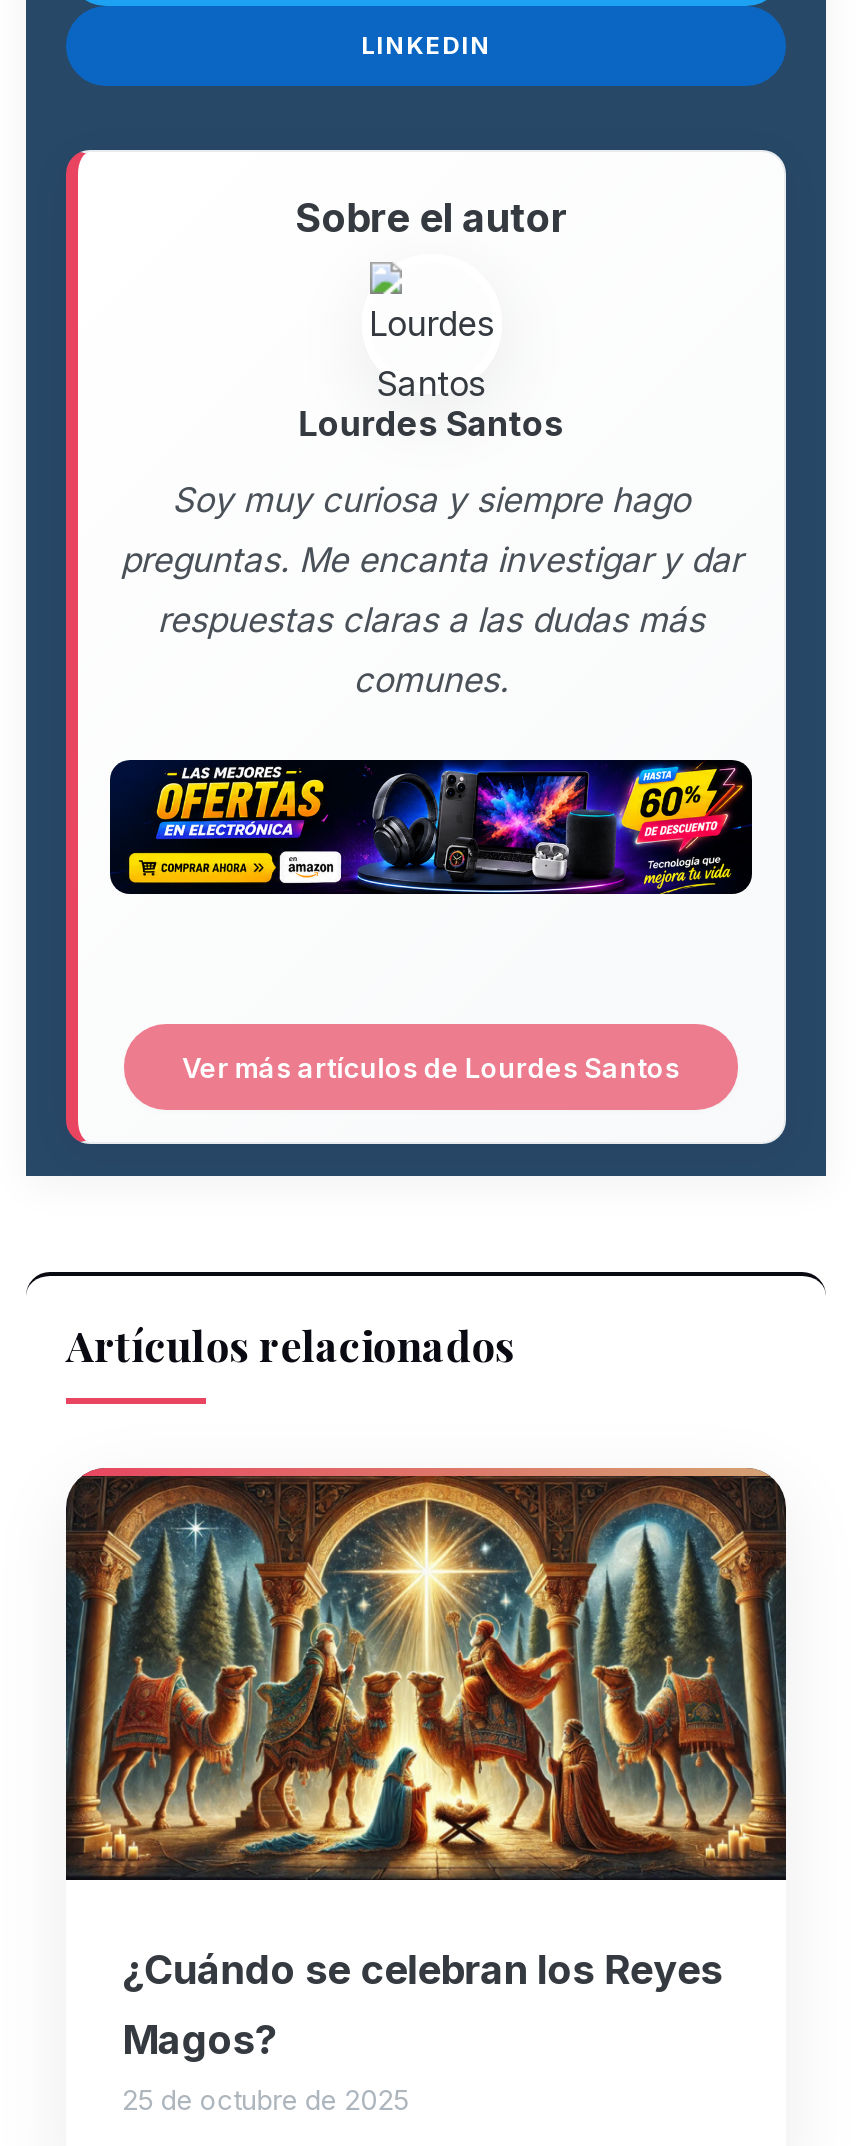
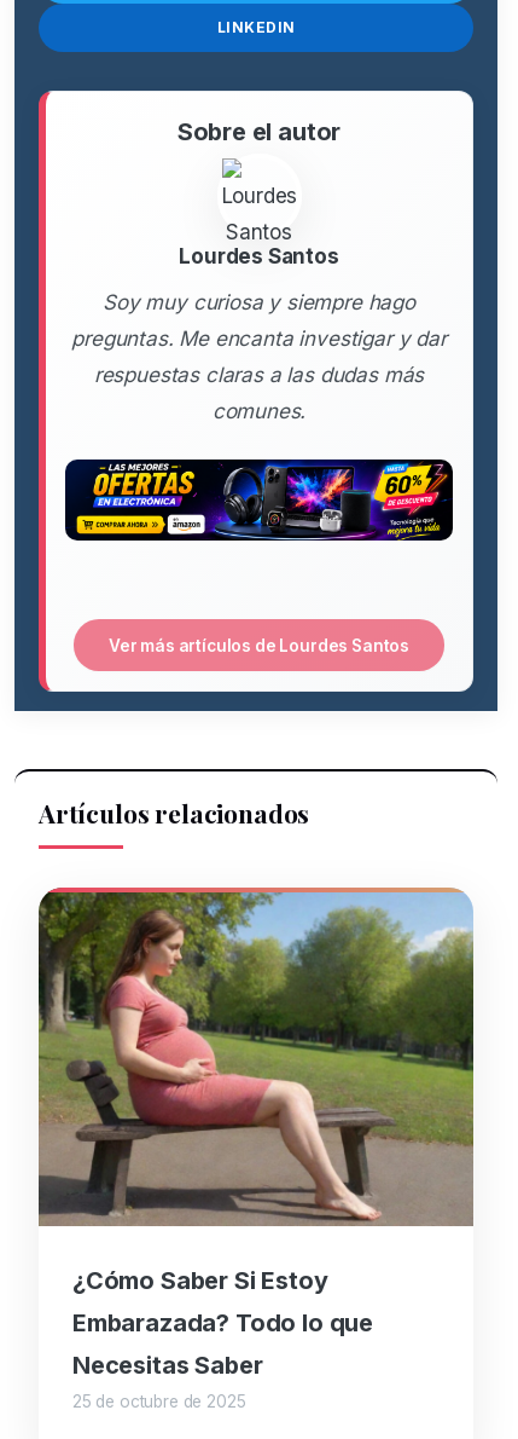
[64,1474,788,2064] [image] | ¿Cuándo se celebran los Reyes | Magos? -> [37,891,475,1380] [image] | ¿Cómo Saber Si Estoy | Embarazada? Todo lo que | Necesitas Saber

